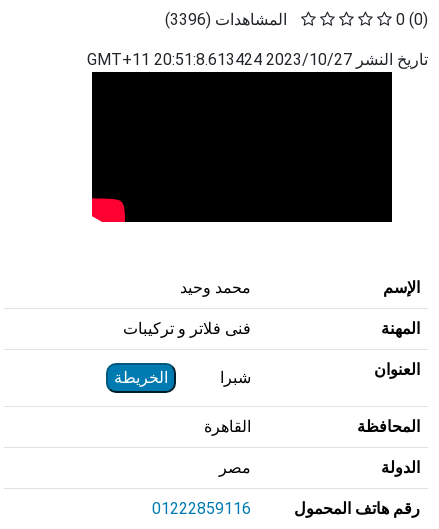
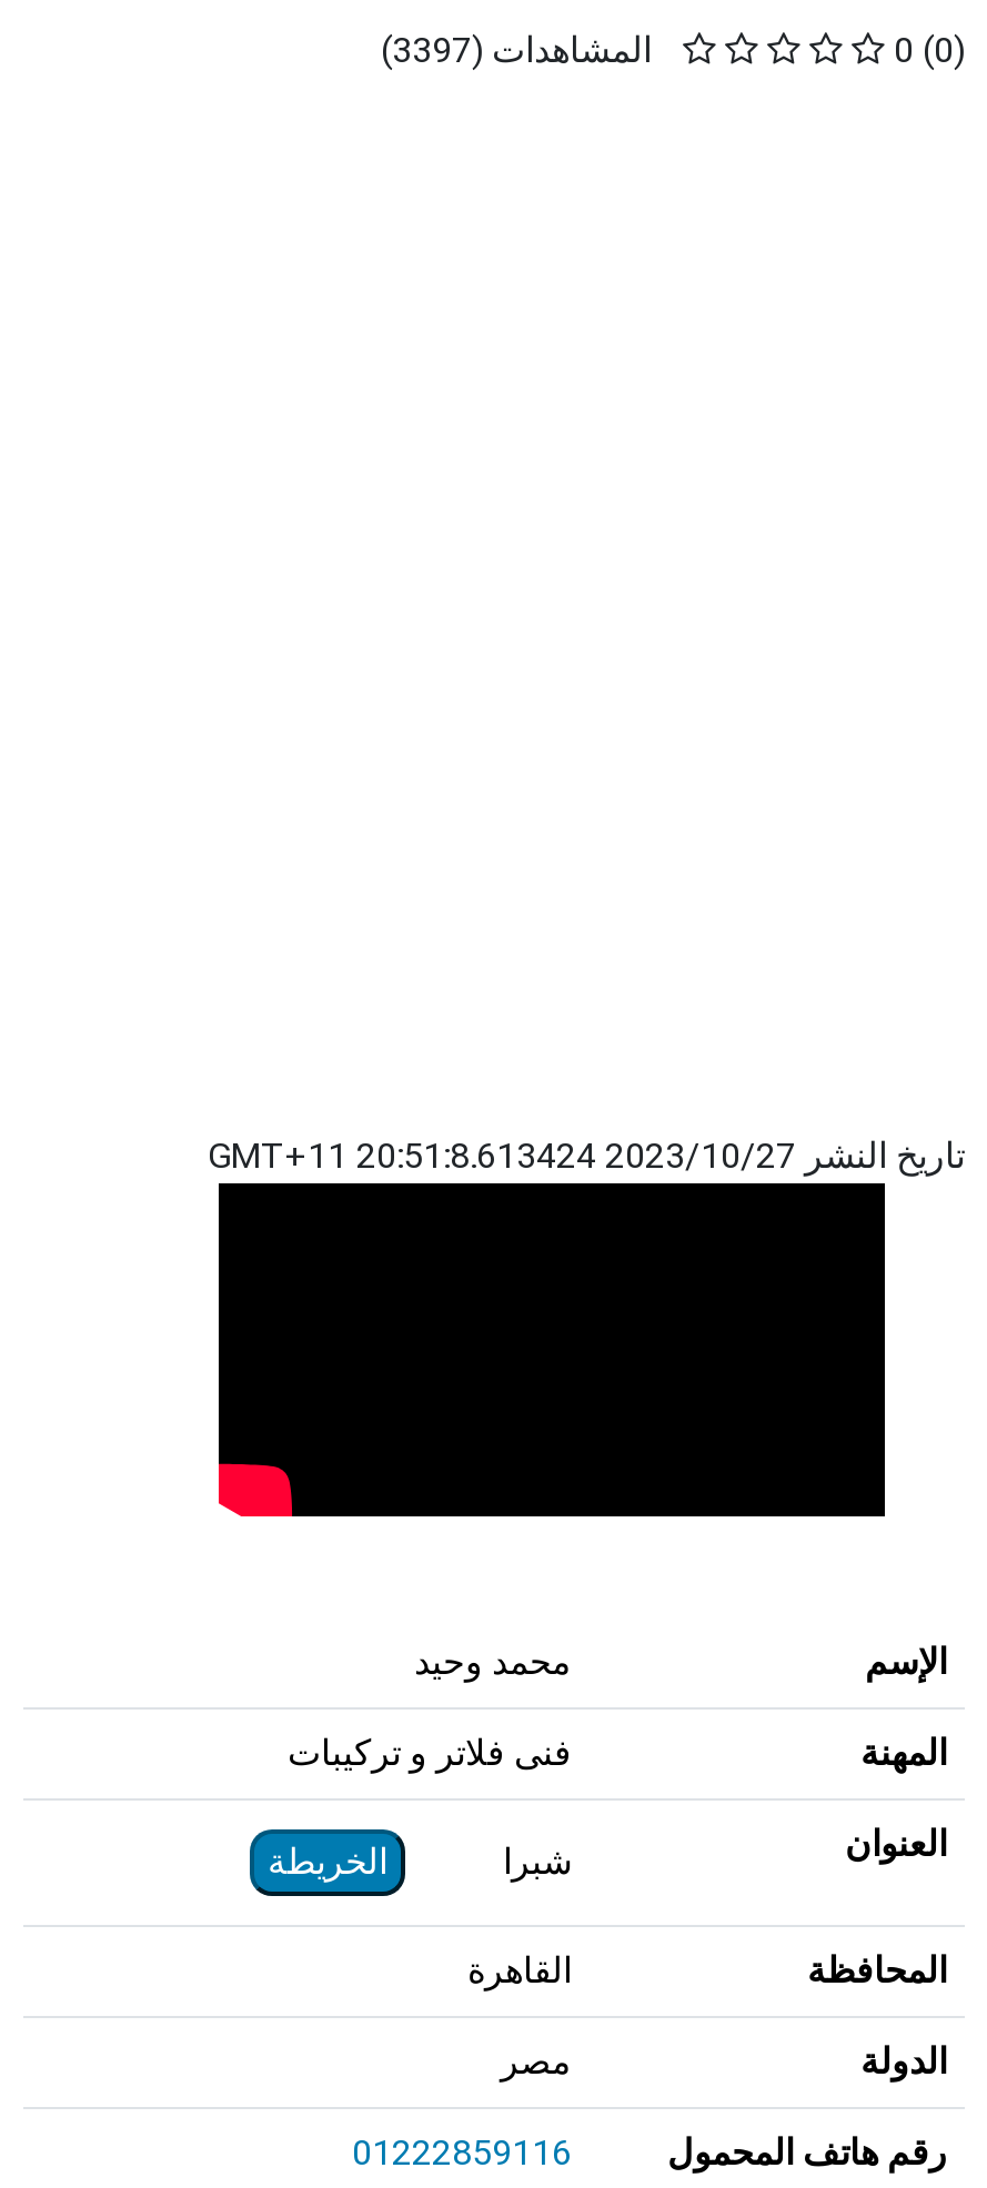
[165,10,287,29] المشاهدات (3396) -> [381,29,652,71] المشاهدات (3397)

